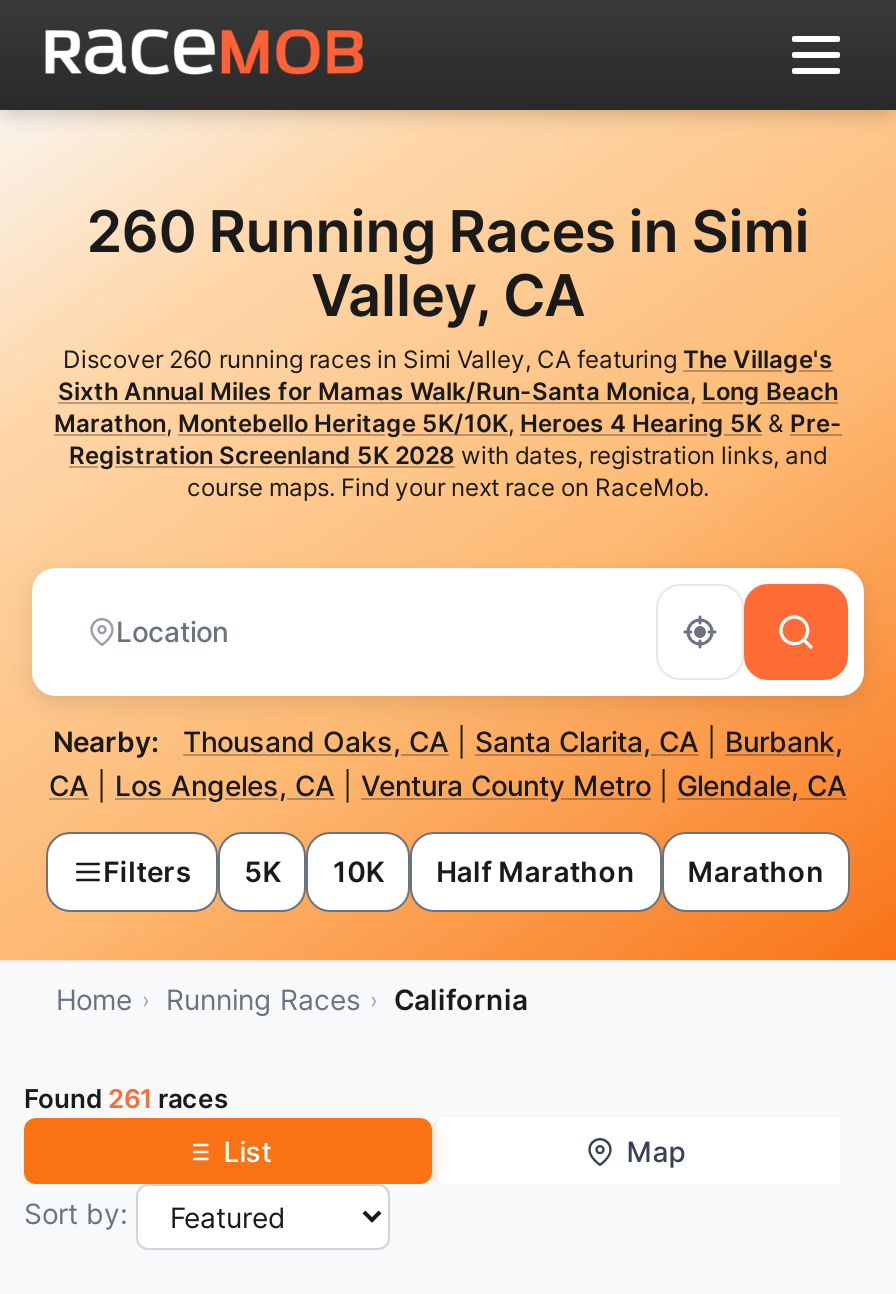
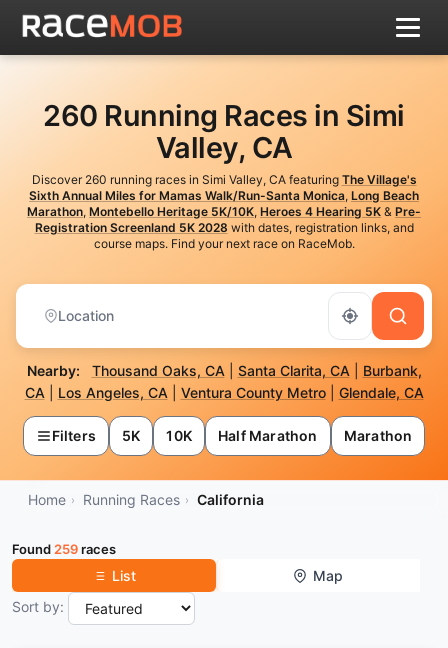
[24,1082,228,1114] Found 261 races -> [12,541,116,557] Found 259 races

